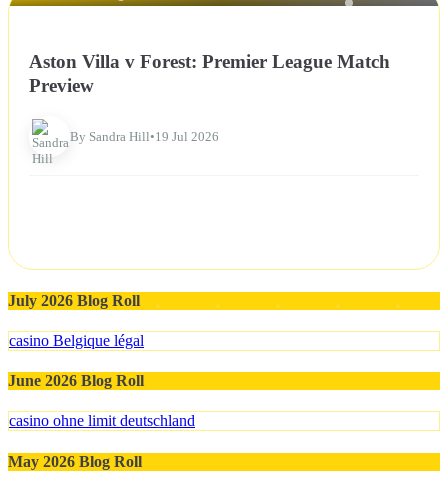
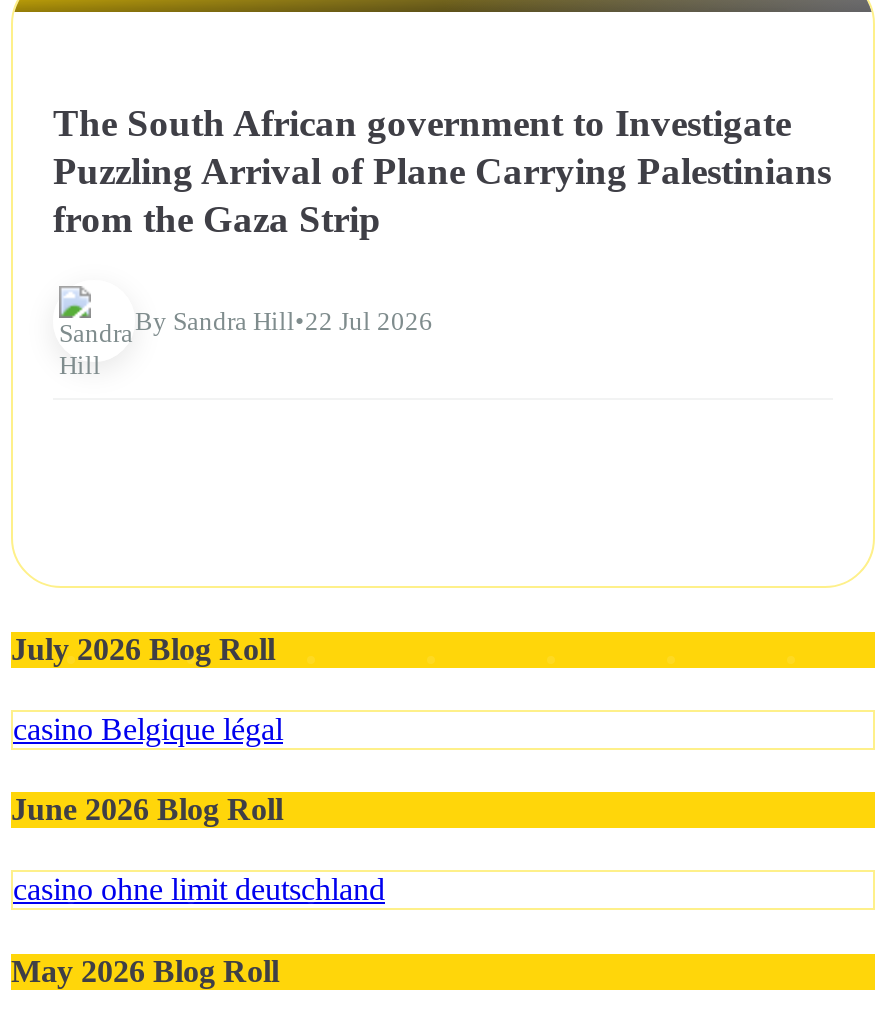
[29,51,390,96] Aston Villa v Forest: Premier League Match | Preview -> [53,103,831,241] The South African government to Investigate | Puzzling Arrival of Plane Carrying Palestinians | from the Gaza Strip
[70,129,219,144] By Sandra Hill•19 Jul 2026 -> [135,306,433,336] By Sandra Hill•22 Jul 2026

